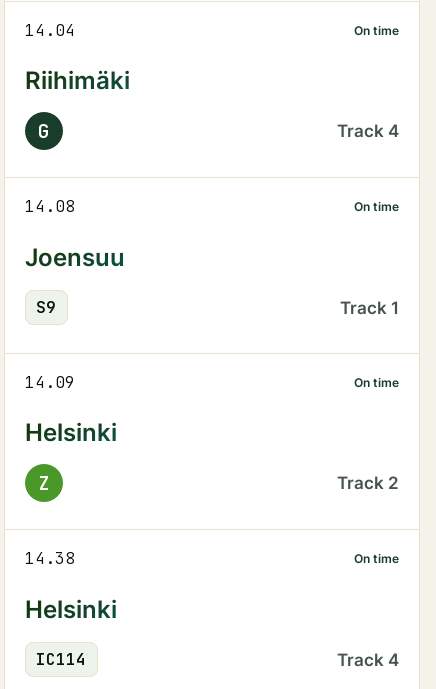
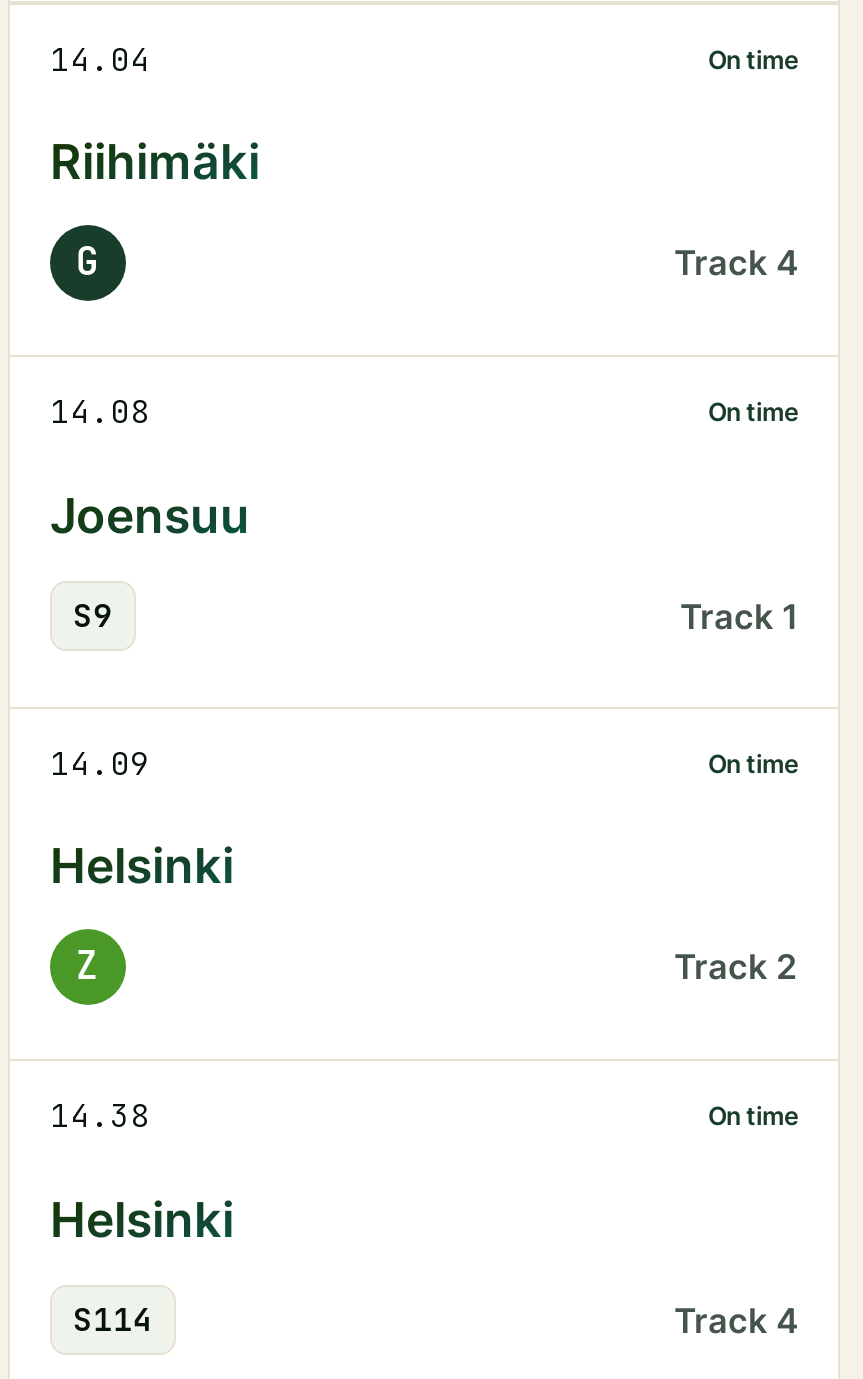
[36,649,86,670] IC114 -> [73,1298,153,1340] S114

